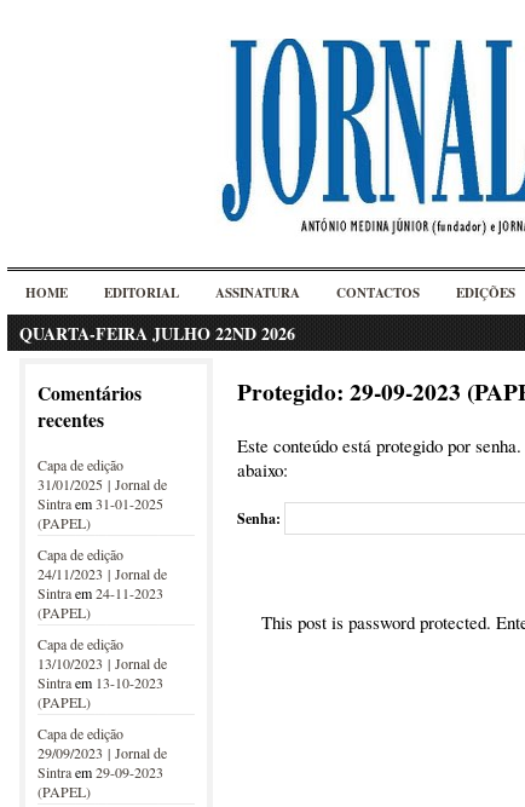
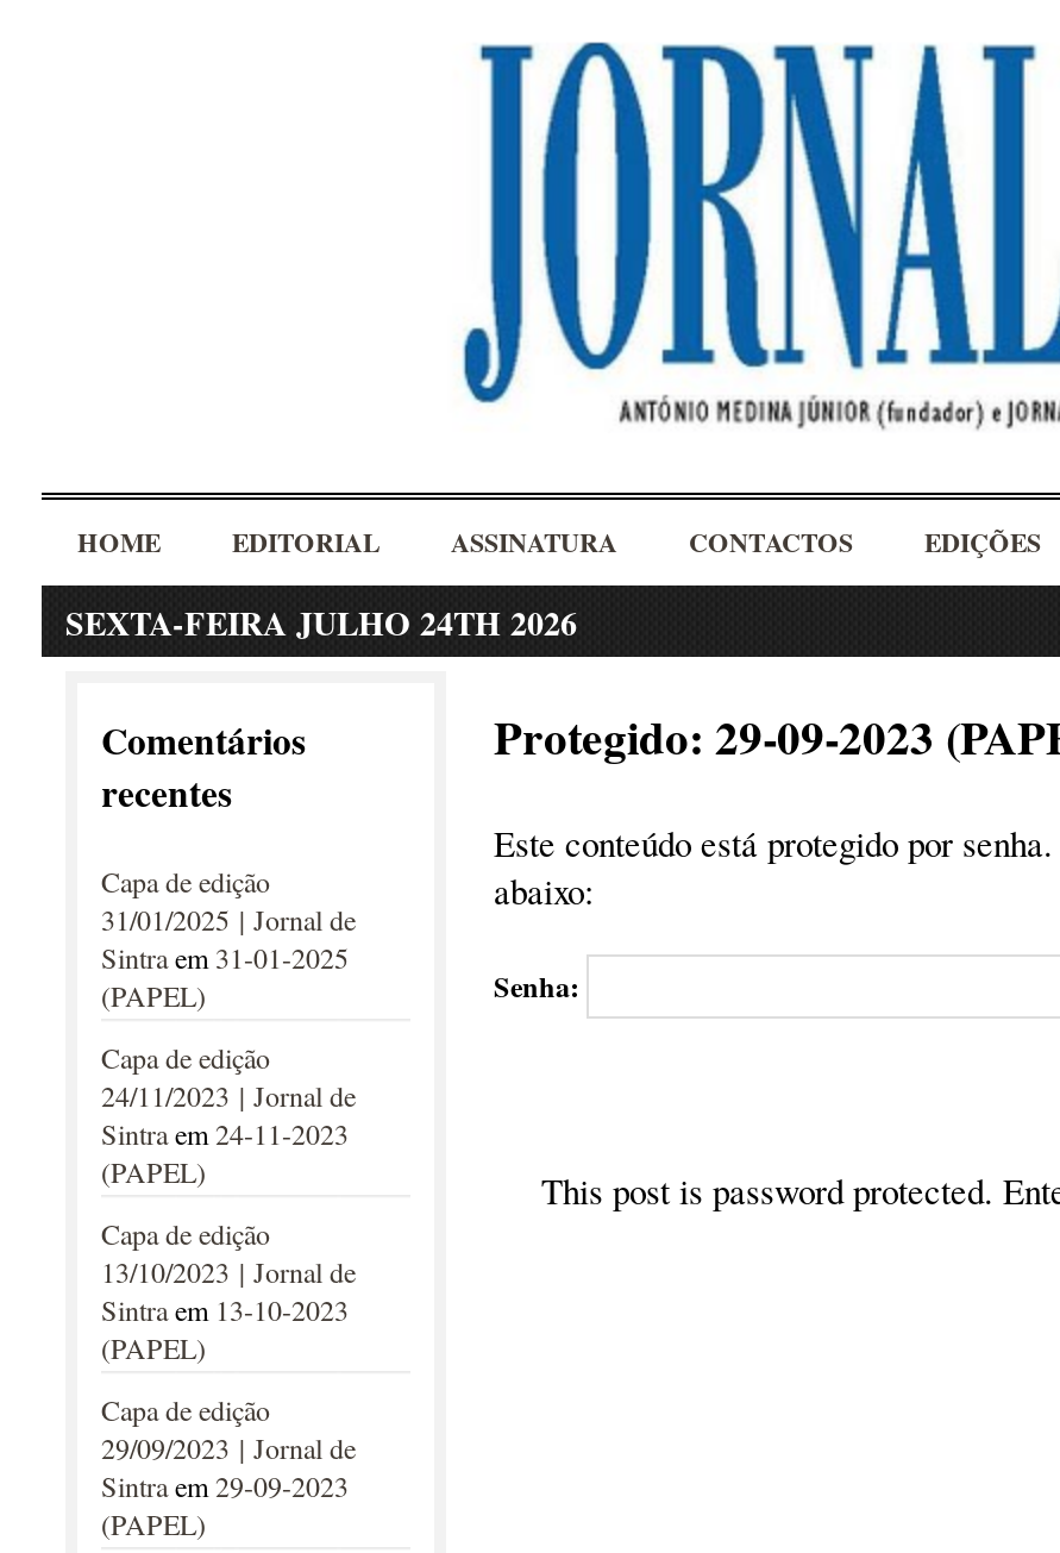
[19,321,295,346] QUARTA-FEIRA JULHO 22ND 2026 -> [65,597,577,647] SEXTA-FEIRA JULHO 24TH 2026

